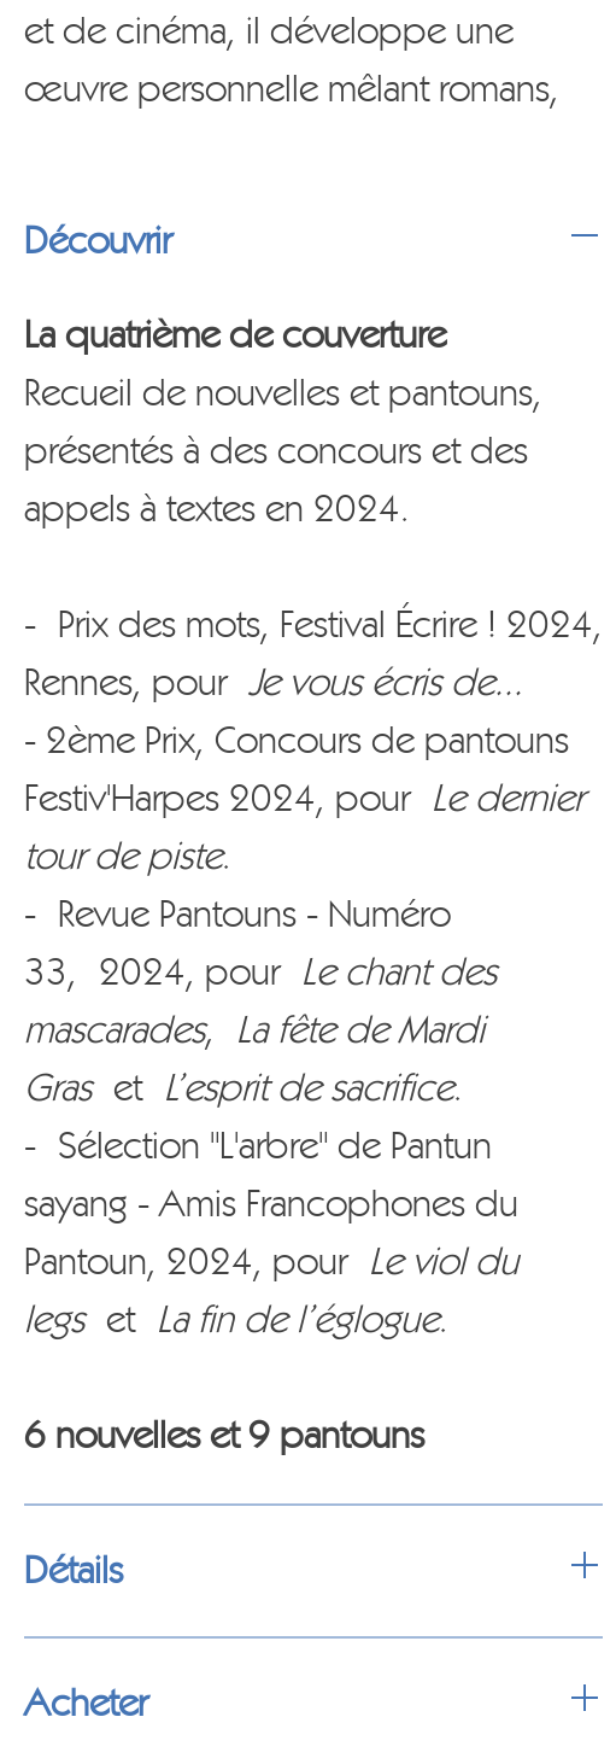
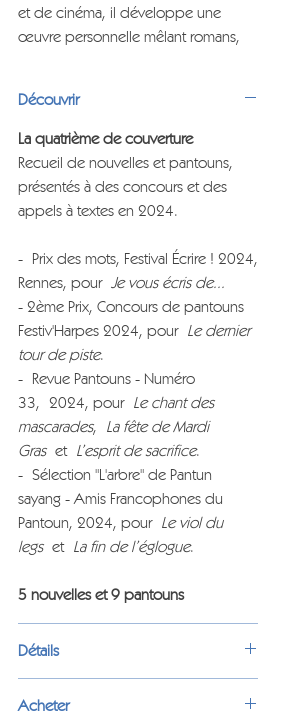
[24,1412,424,1458] 6 nouvelles et 9 pantouns -> [18,585,184,604] 5 nouvelles et 9 pantouns

